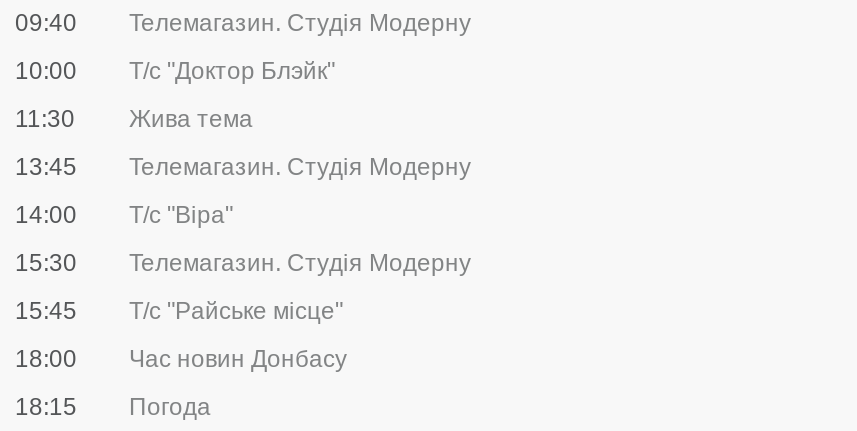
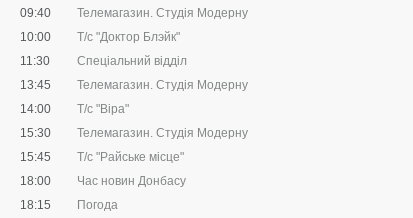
[129,105,253,133] Жива тема -> [77,54,187,68] Спеціальний відділ

